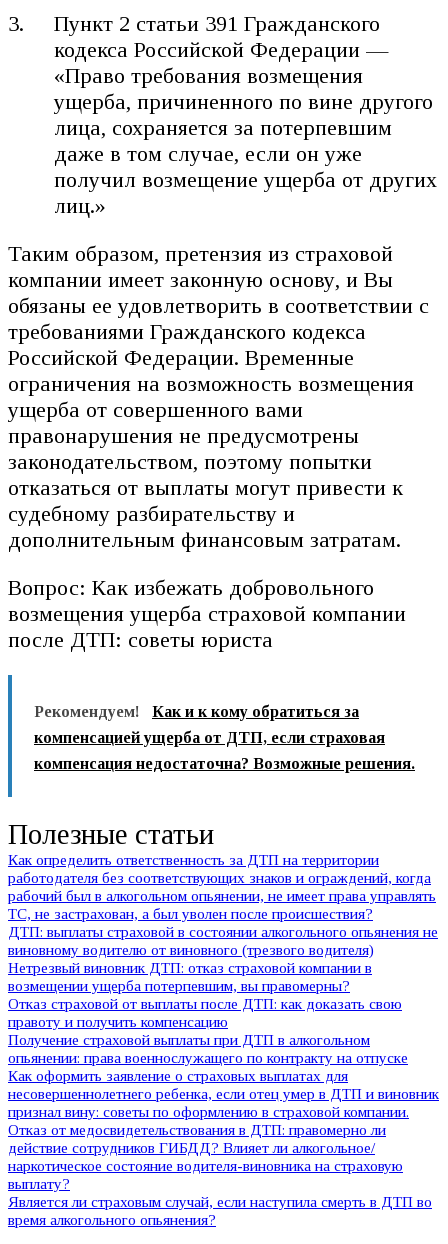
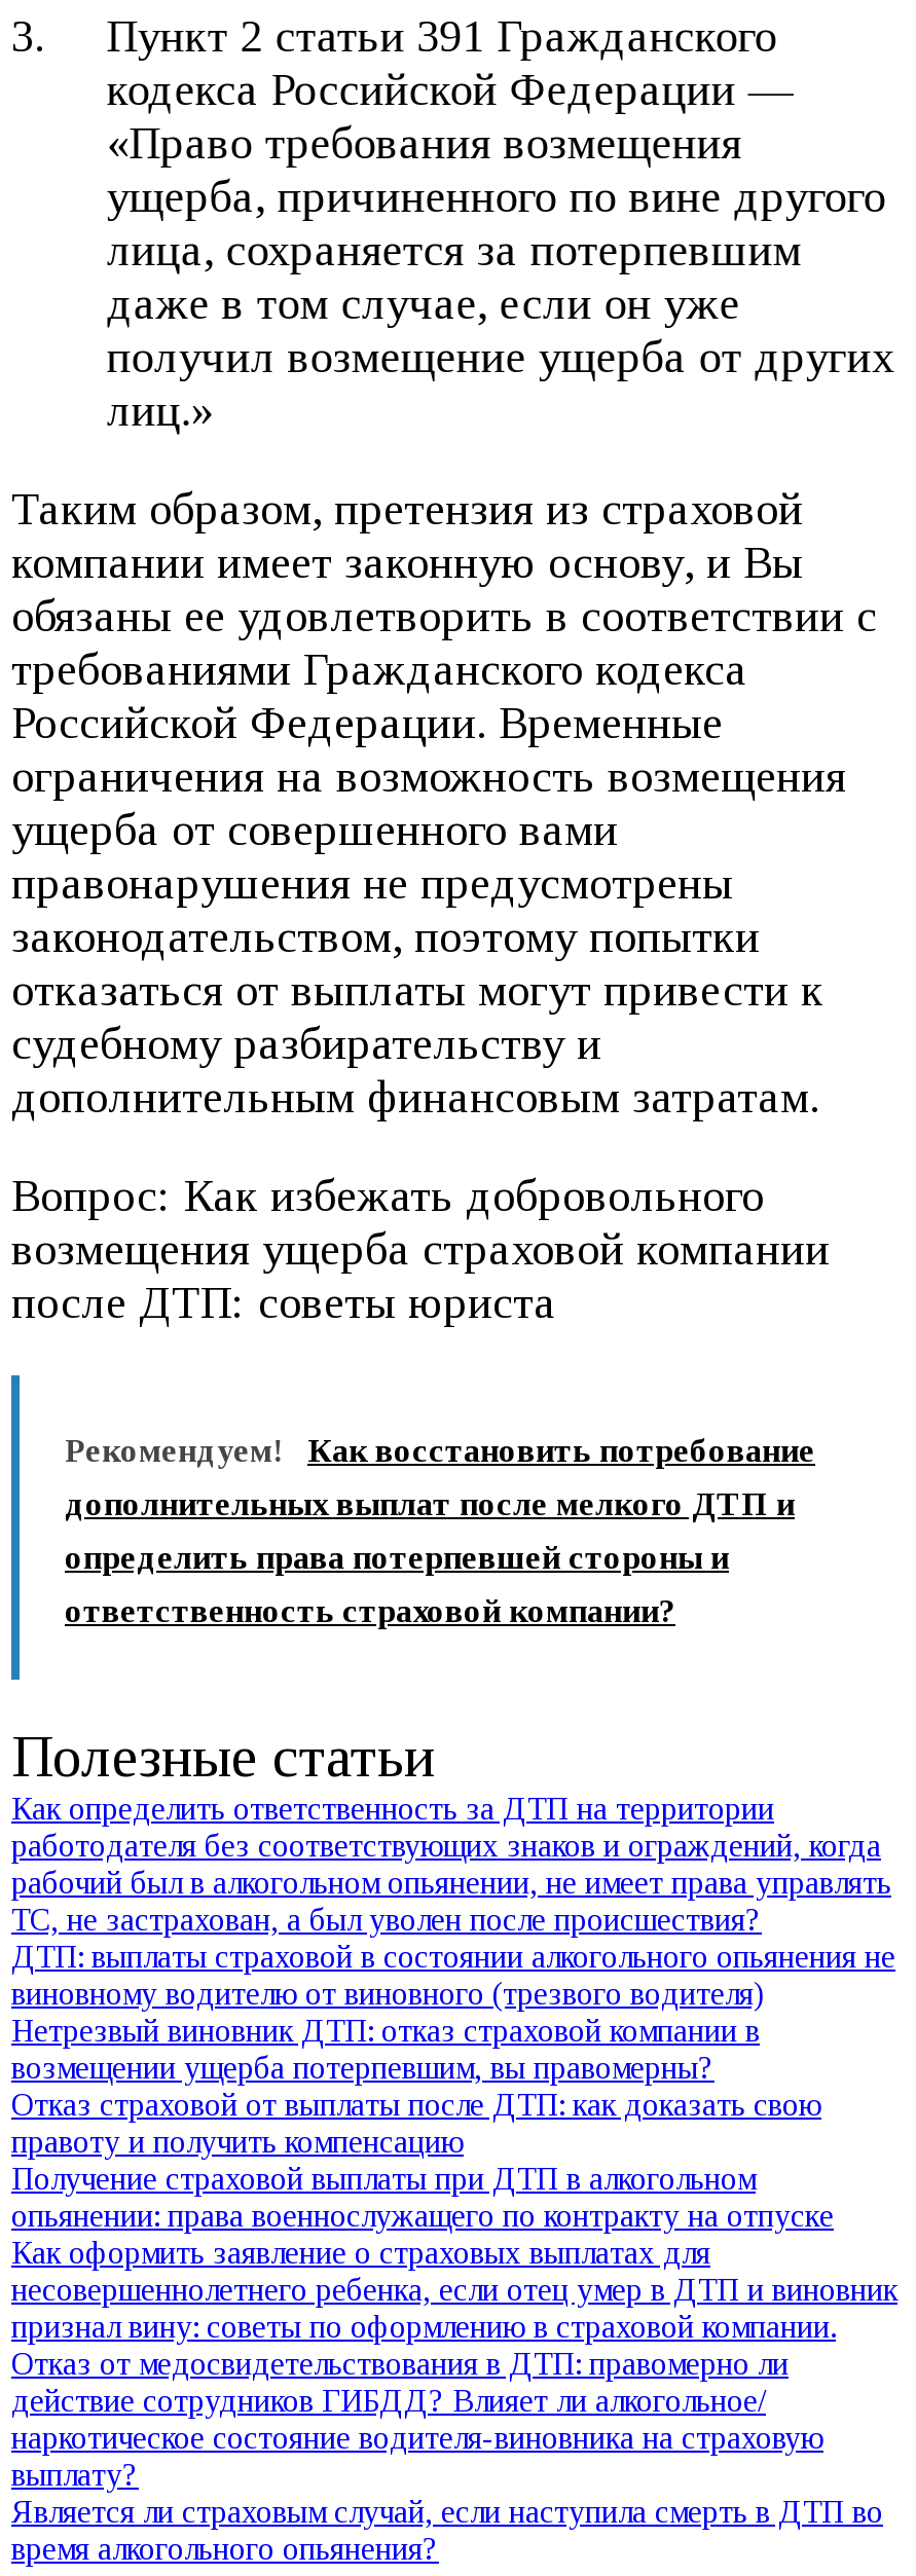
[34,703,415,772] Как и к кому обратиться за | компенсацией ущерба от ДТП, если страховая | компенсация недостаточна? Возможные решения. -> [65,1433,815,1628] Как восстановить потребование | дополнительных выплат после мелкого ДТП и | определить права потерпевшей стороны и | ответственность страховой компании?

